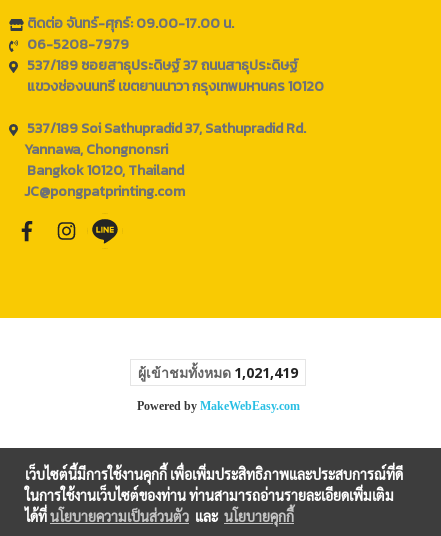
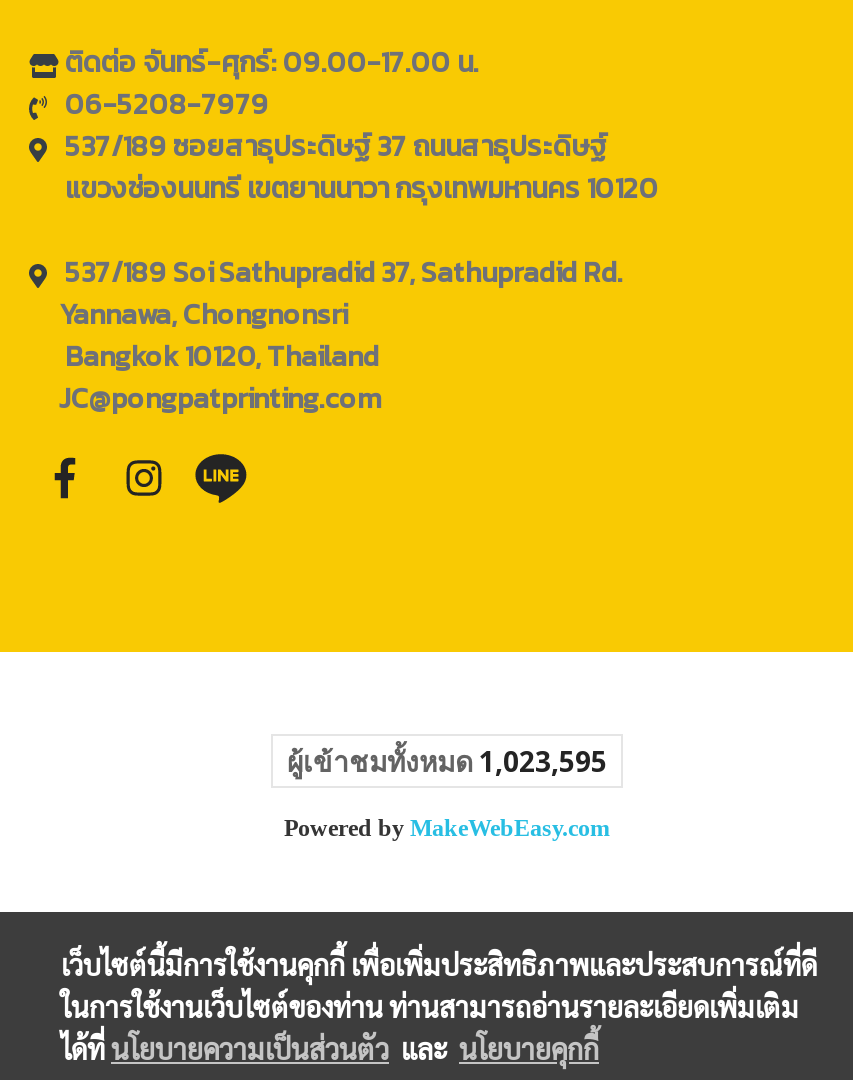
[138,362,298,381] ผู้เข้าชมทั้งหมด 1,021,419 -> [287,741,607,779] ผู้เข้าชมทั้งหมด 1,023,595

